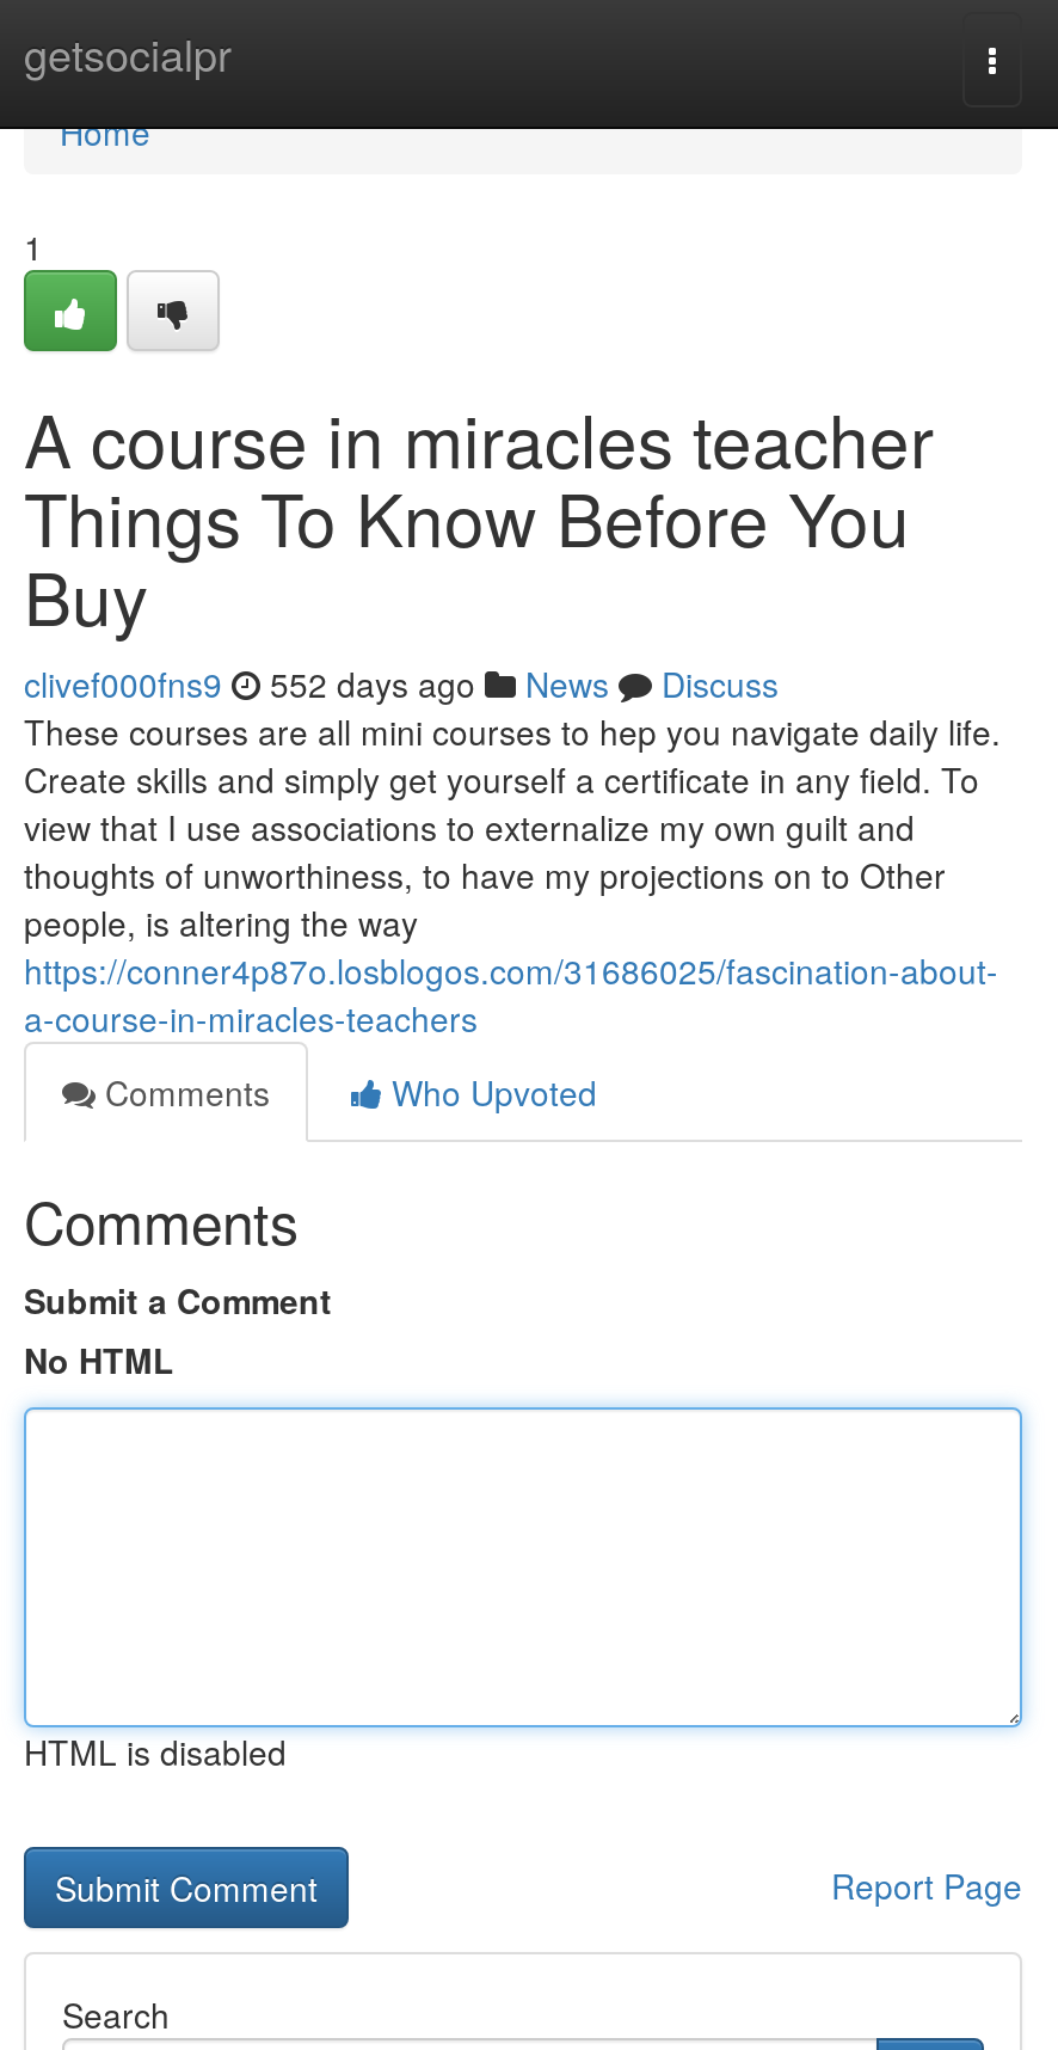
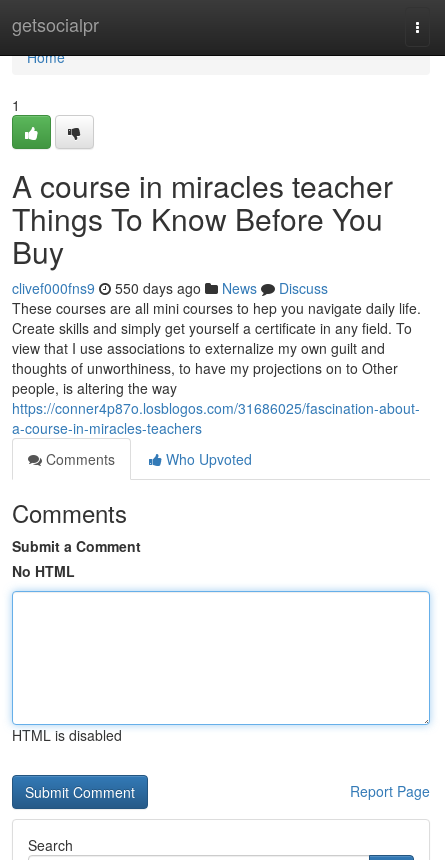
[24,659,779,707] clivef000fns9 552 days ago News Discuss -> [12,278,328,298] clivef000fns9 550 days ago News Discuss

